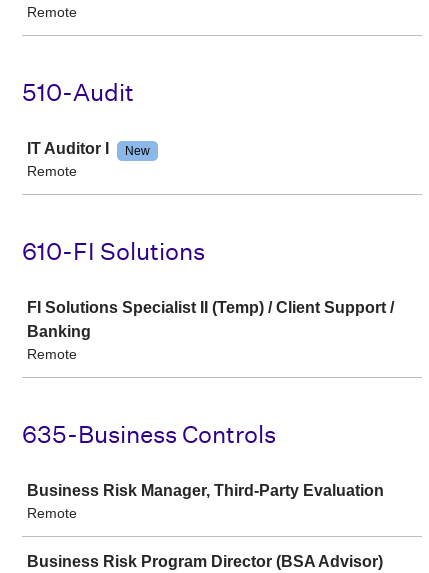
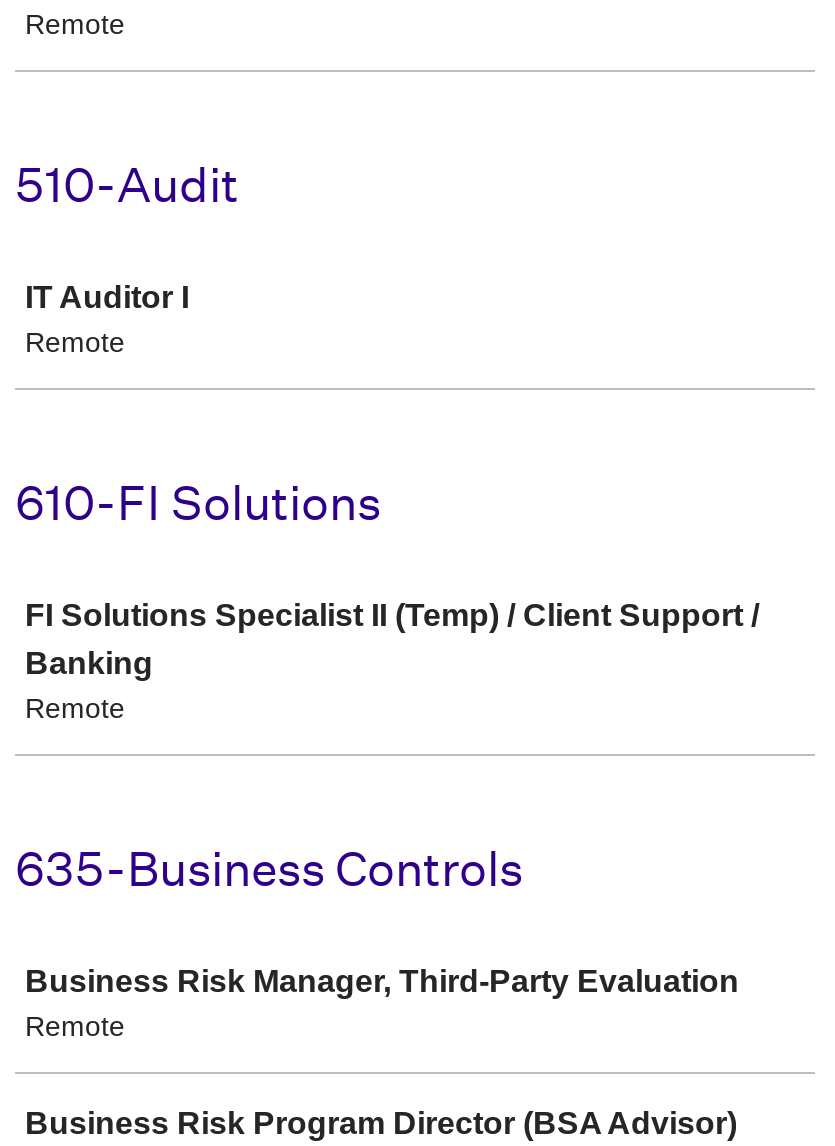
[125,143,150,157] New -> none

